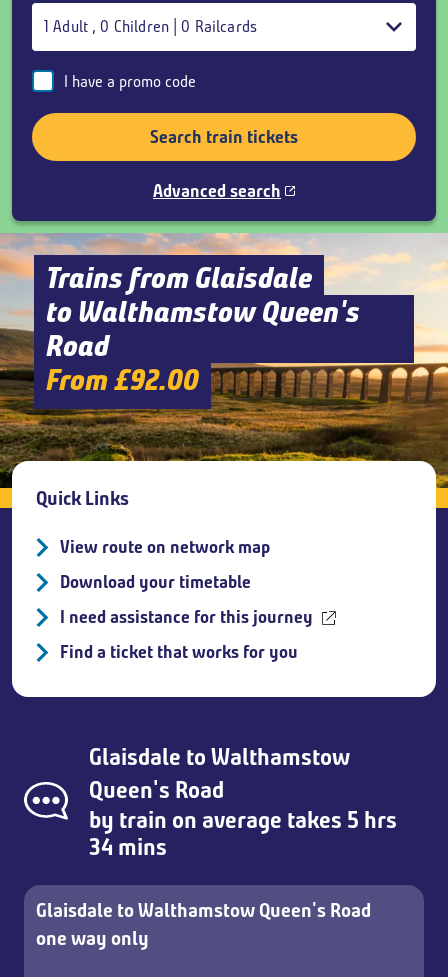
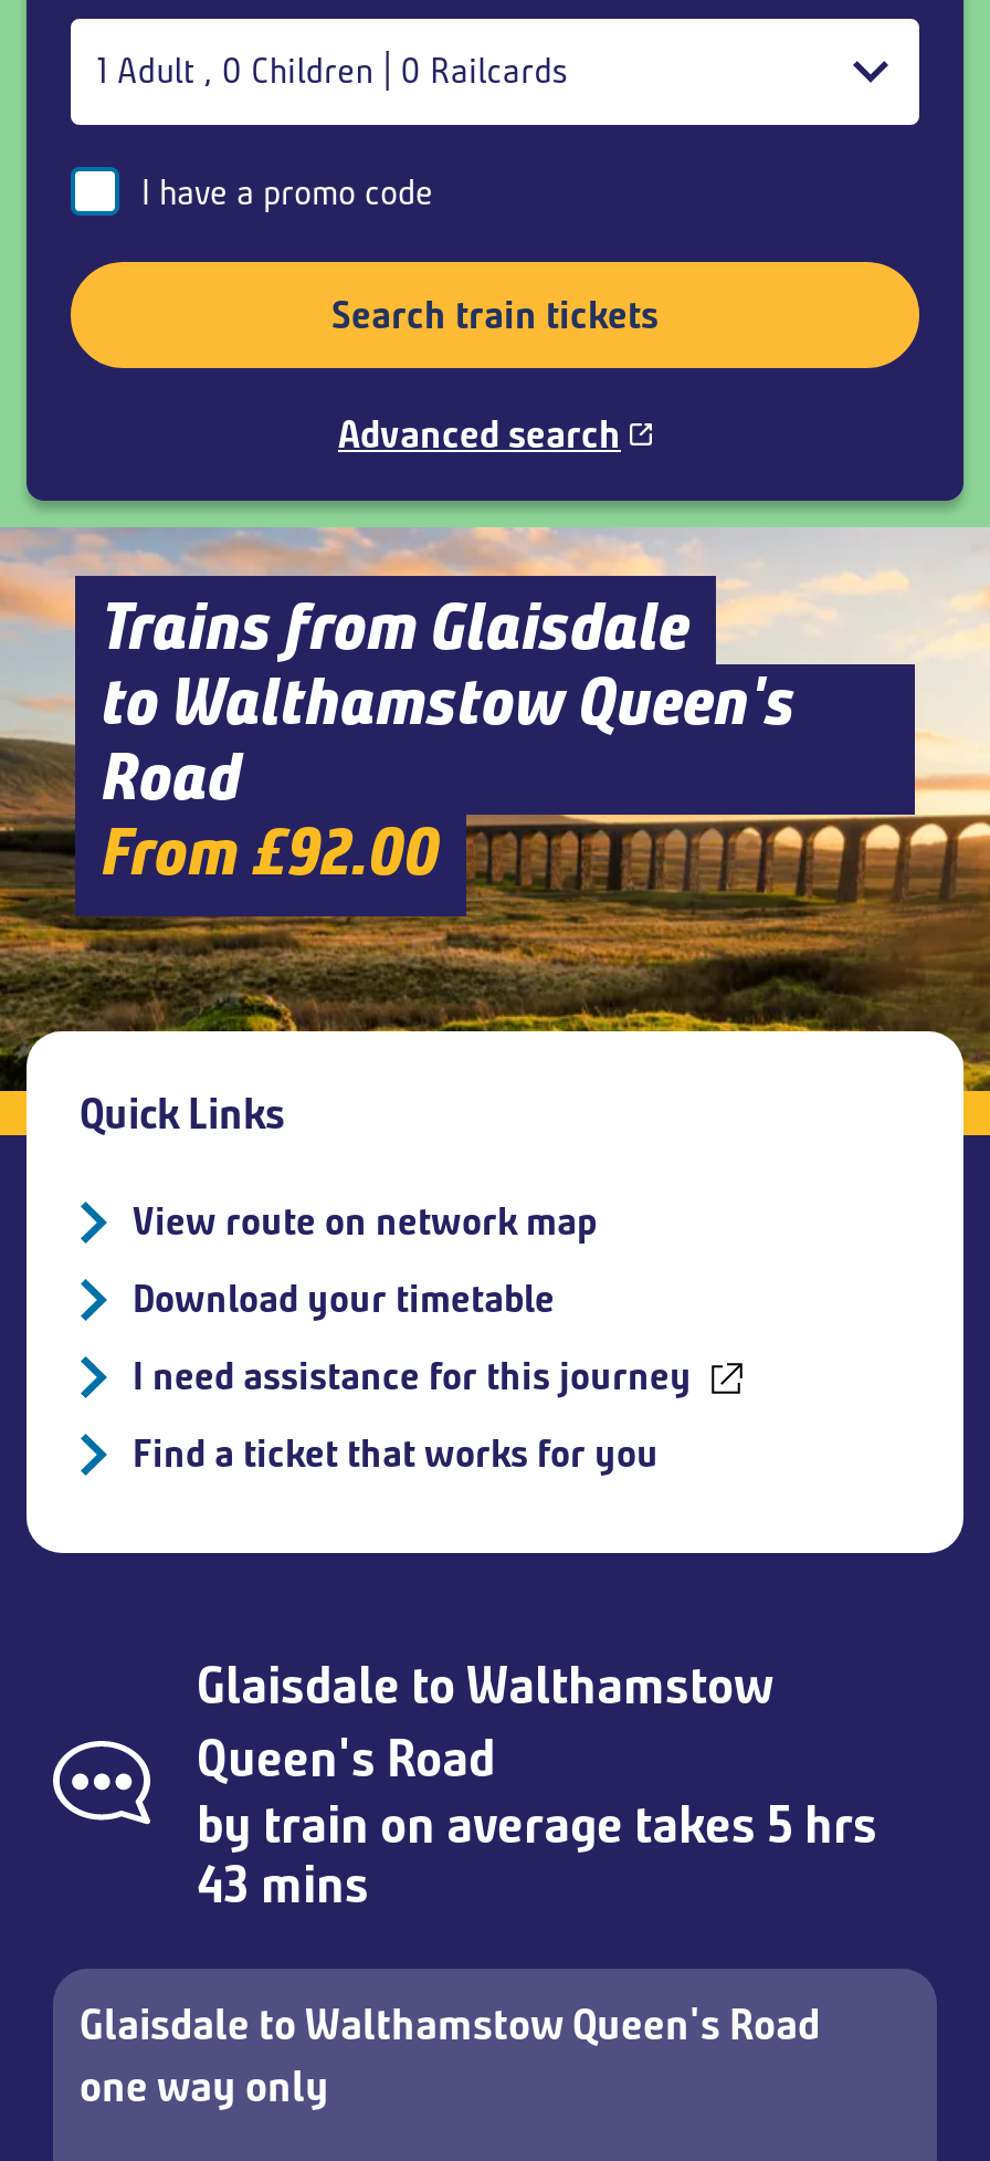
[89,832,167,862] 34 mins -> [197,1851,369,1918] 43 mins

